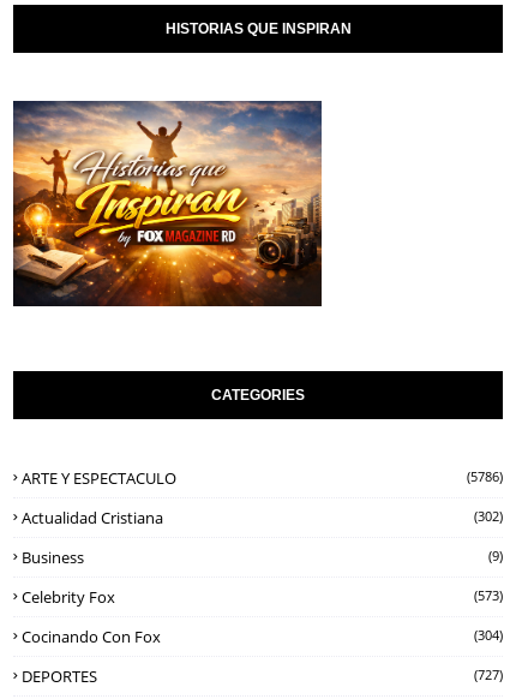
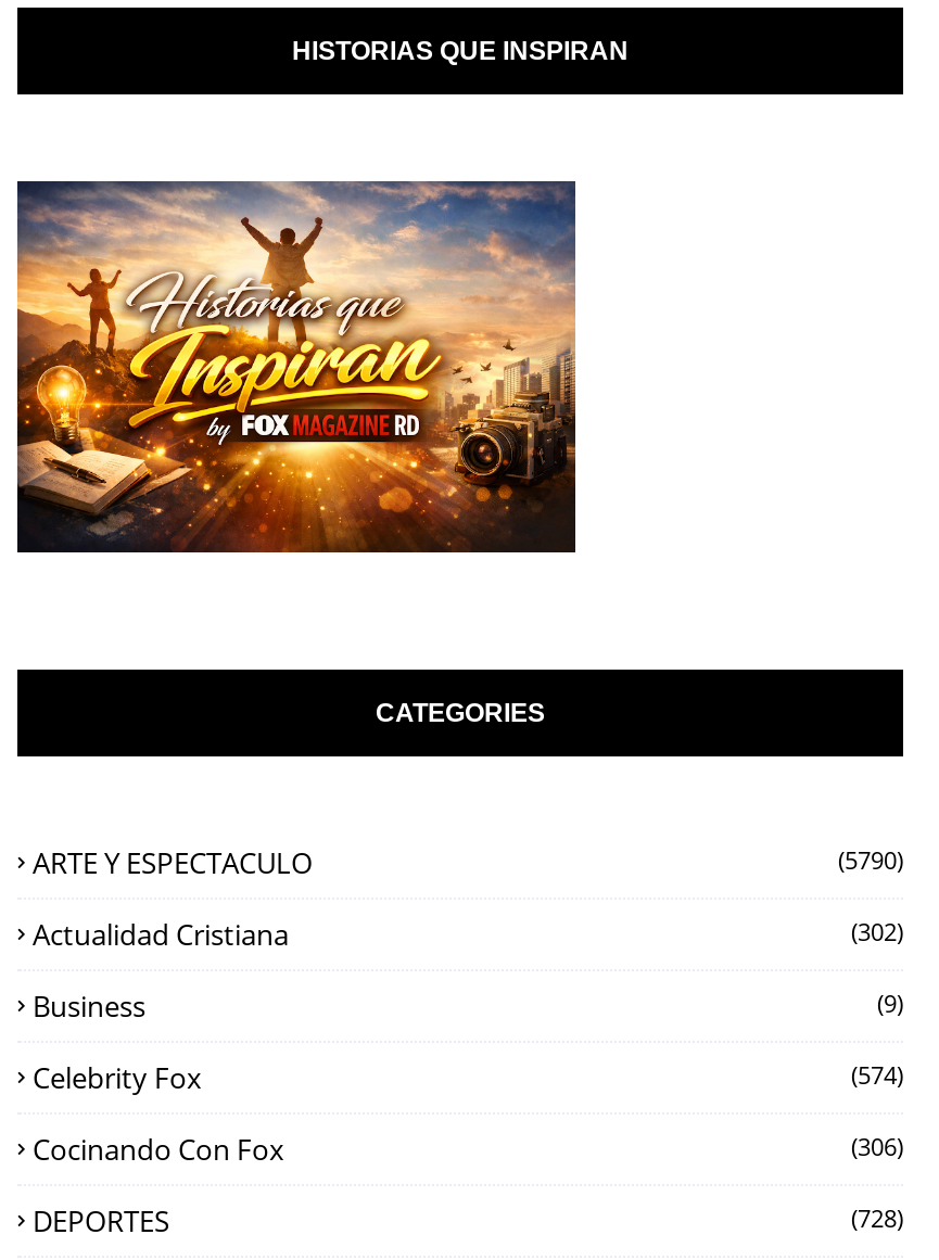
[467,468,503,486] (5786) -> [838,844,903,877] (5790)
[474,587,503,605] (573) -> [851,1059,903,1092] (574)
[474,626,503,644] (304) -> [851,1131,903,1163] (306)
[474,666,503,684] (727) -> [851,1202,903,1235] (728)

